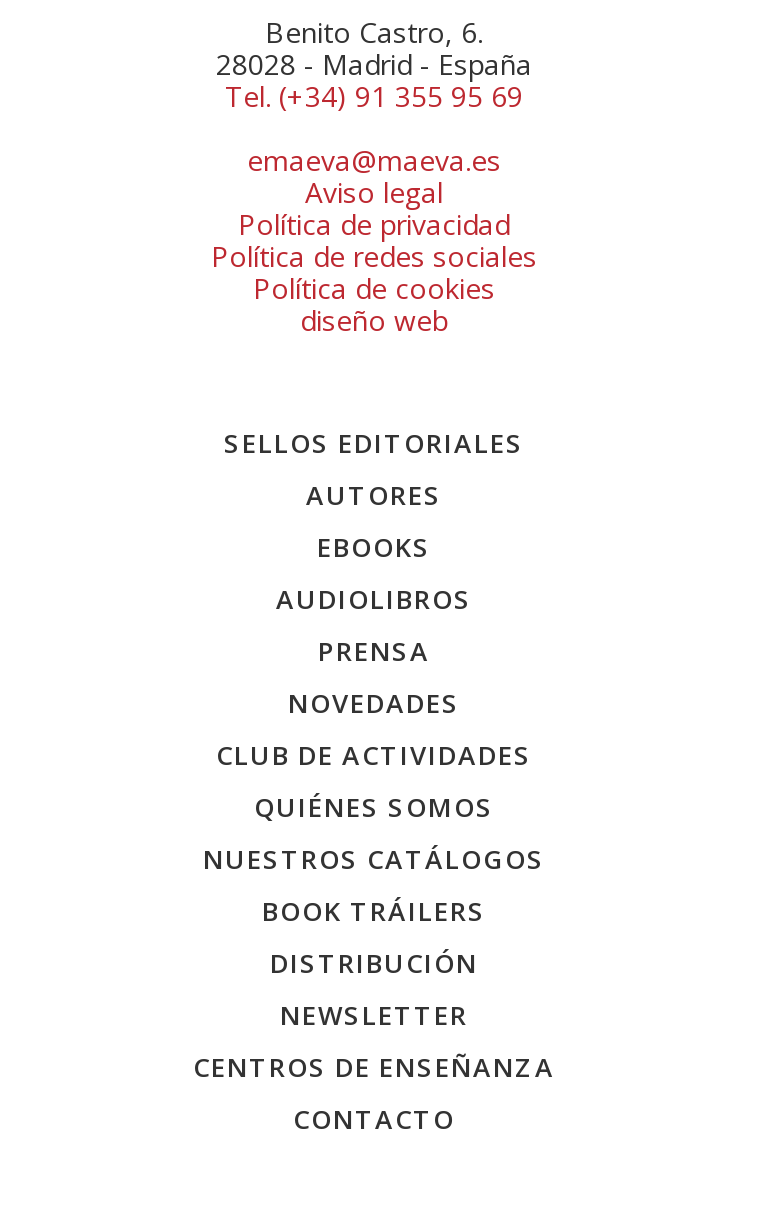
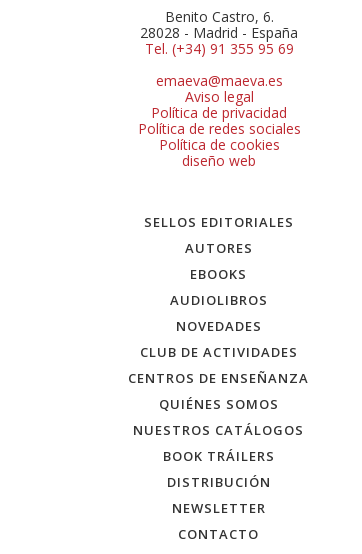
[318,634,430,670] PRENSA -> none
moved [193,1050,555,1086] -> [128,369,309,387]: CENTROS DE ENSEÑANZA

